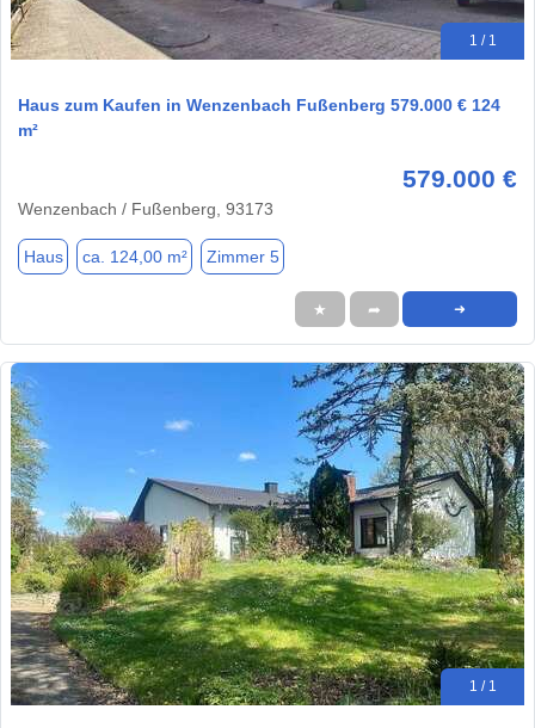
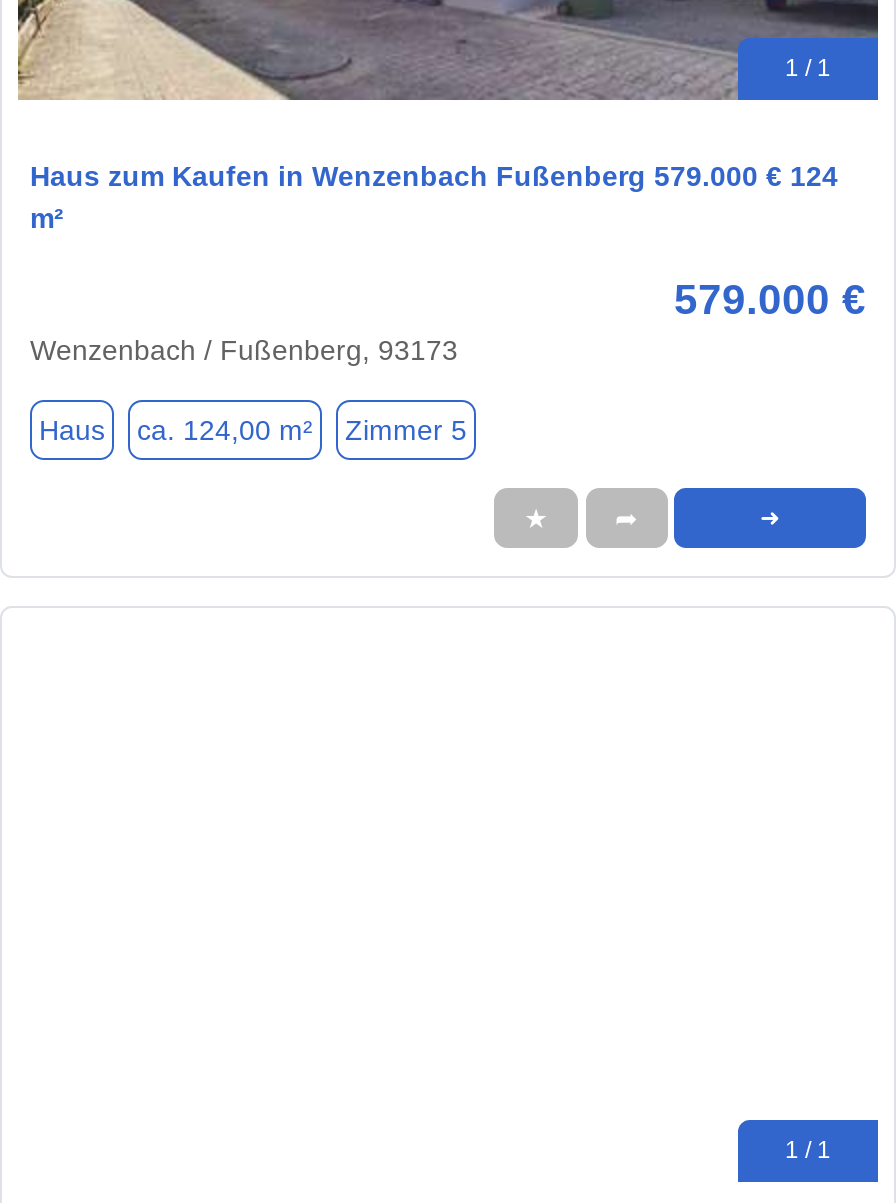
[10,362,525,707] [image] -> none

